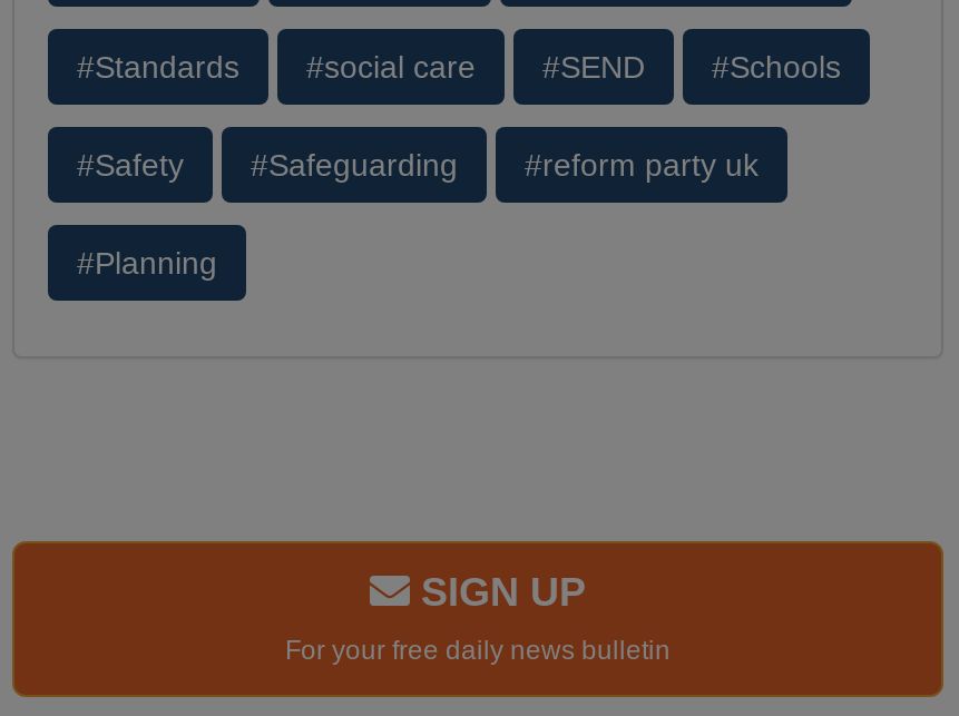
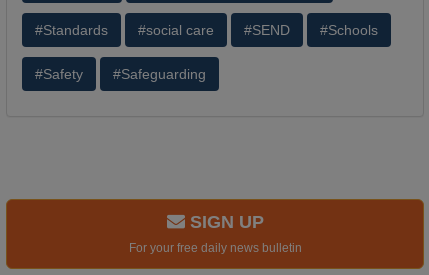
[77,147,759,281] #reform party uk | #Planning -> none

